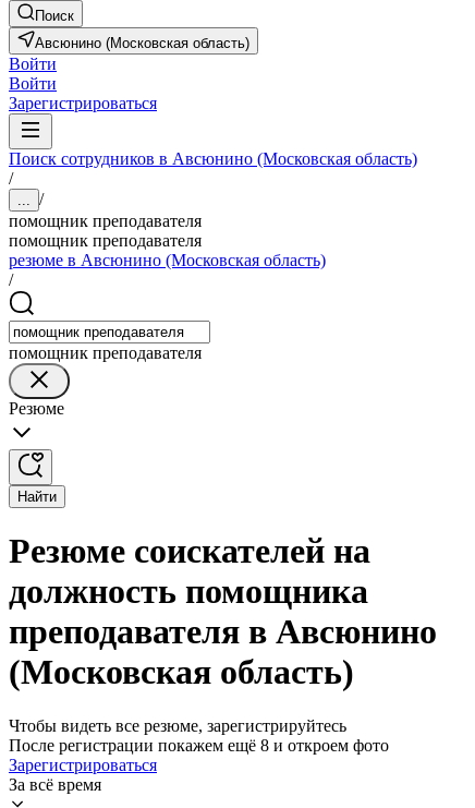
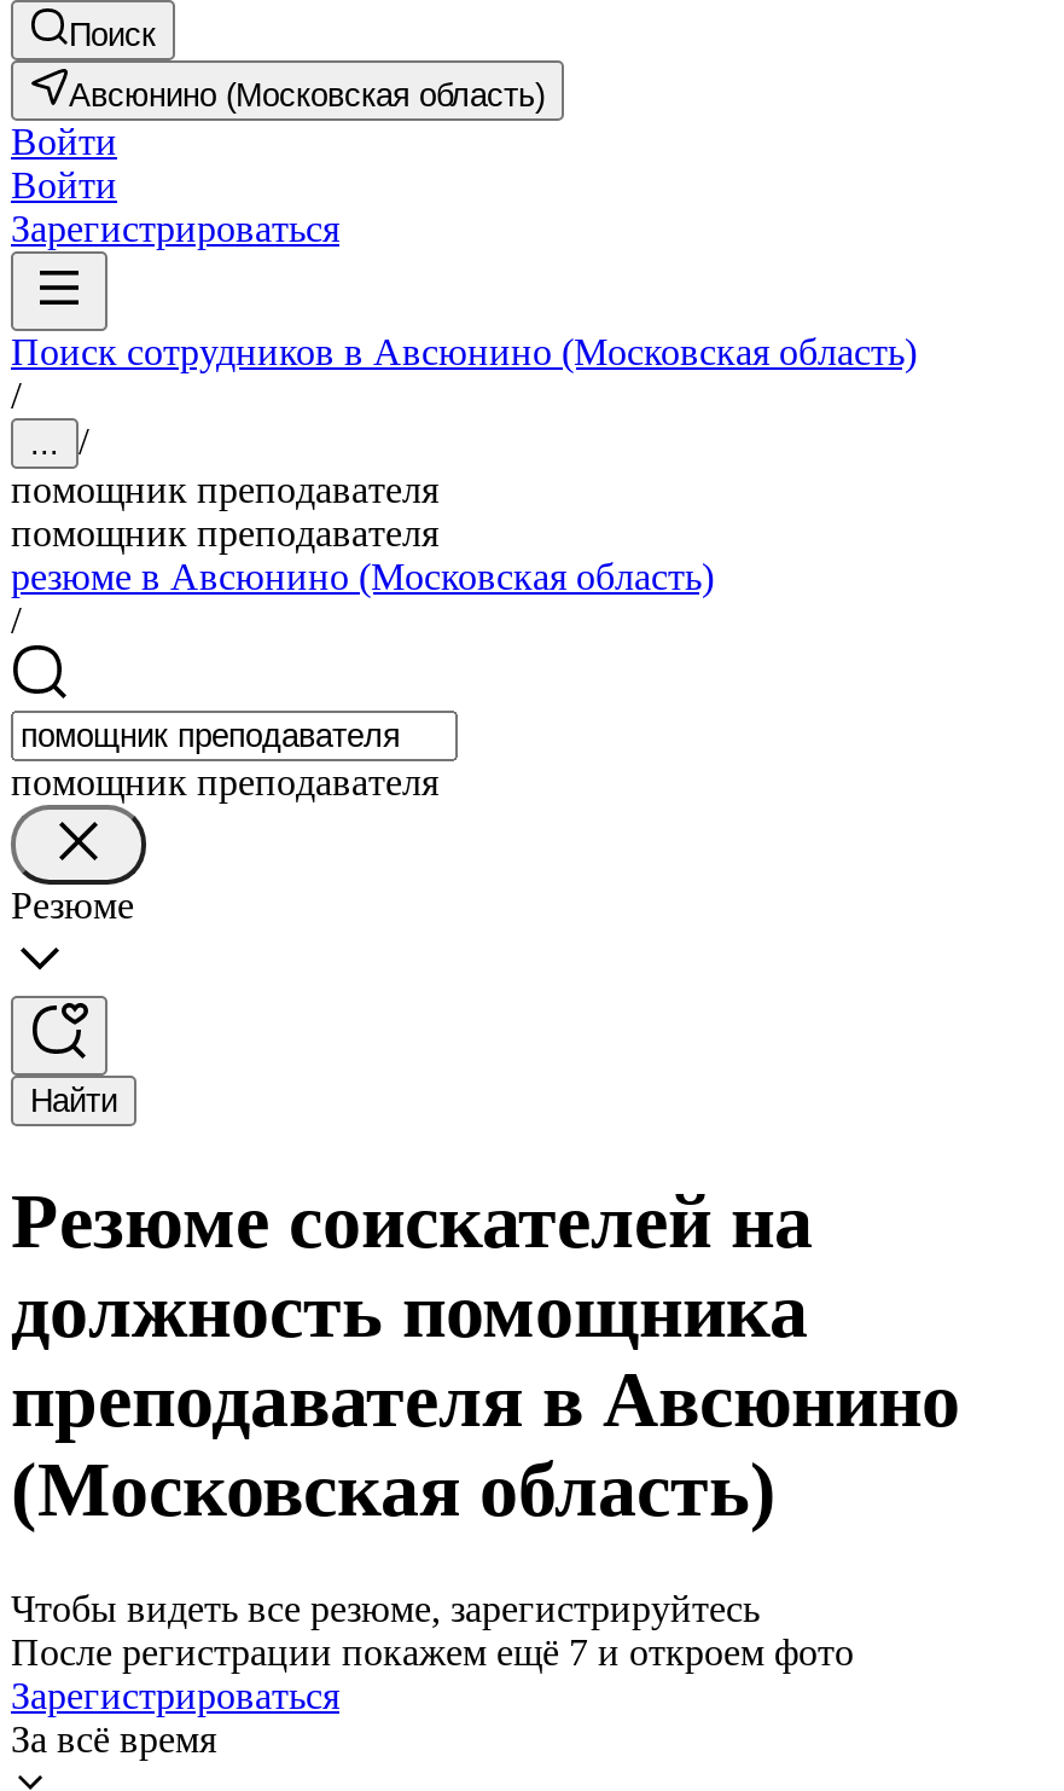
[9,736,389,754] После регистрации покажем ещё 8 и откроем фото -> [11,1631,854,1672] После регистрации покажем ещё 7 и откроем фото

